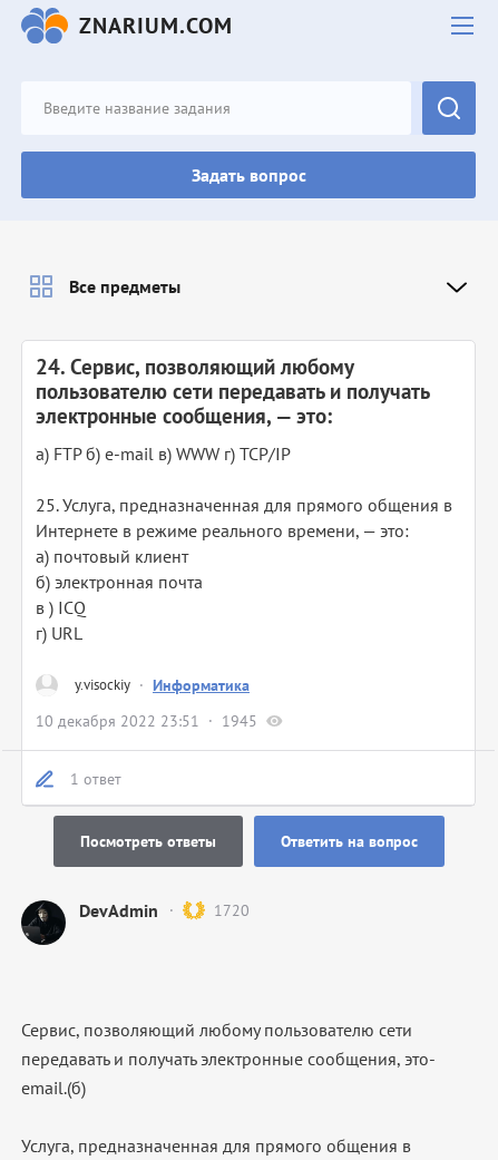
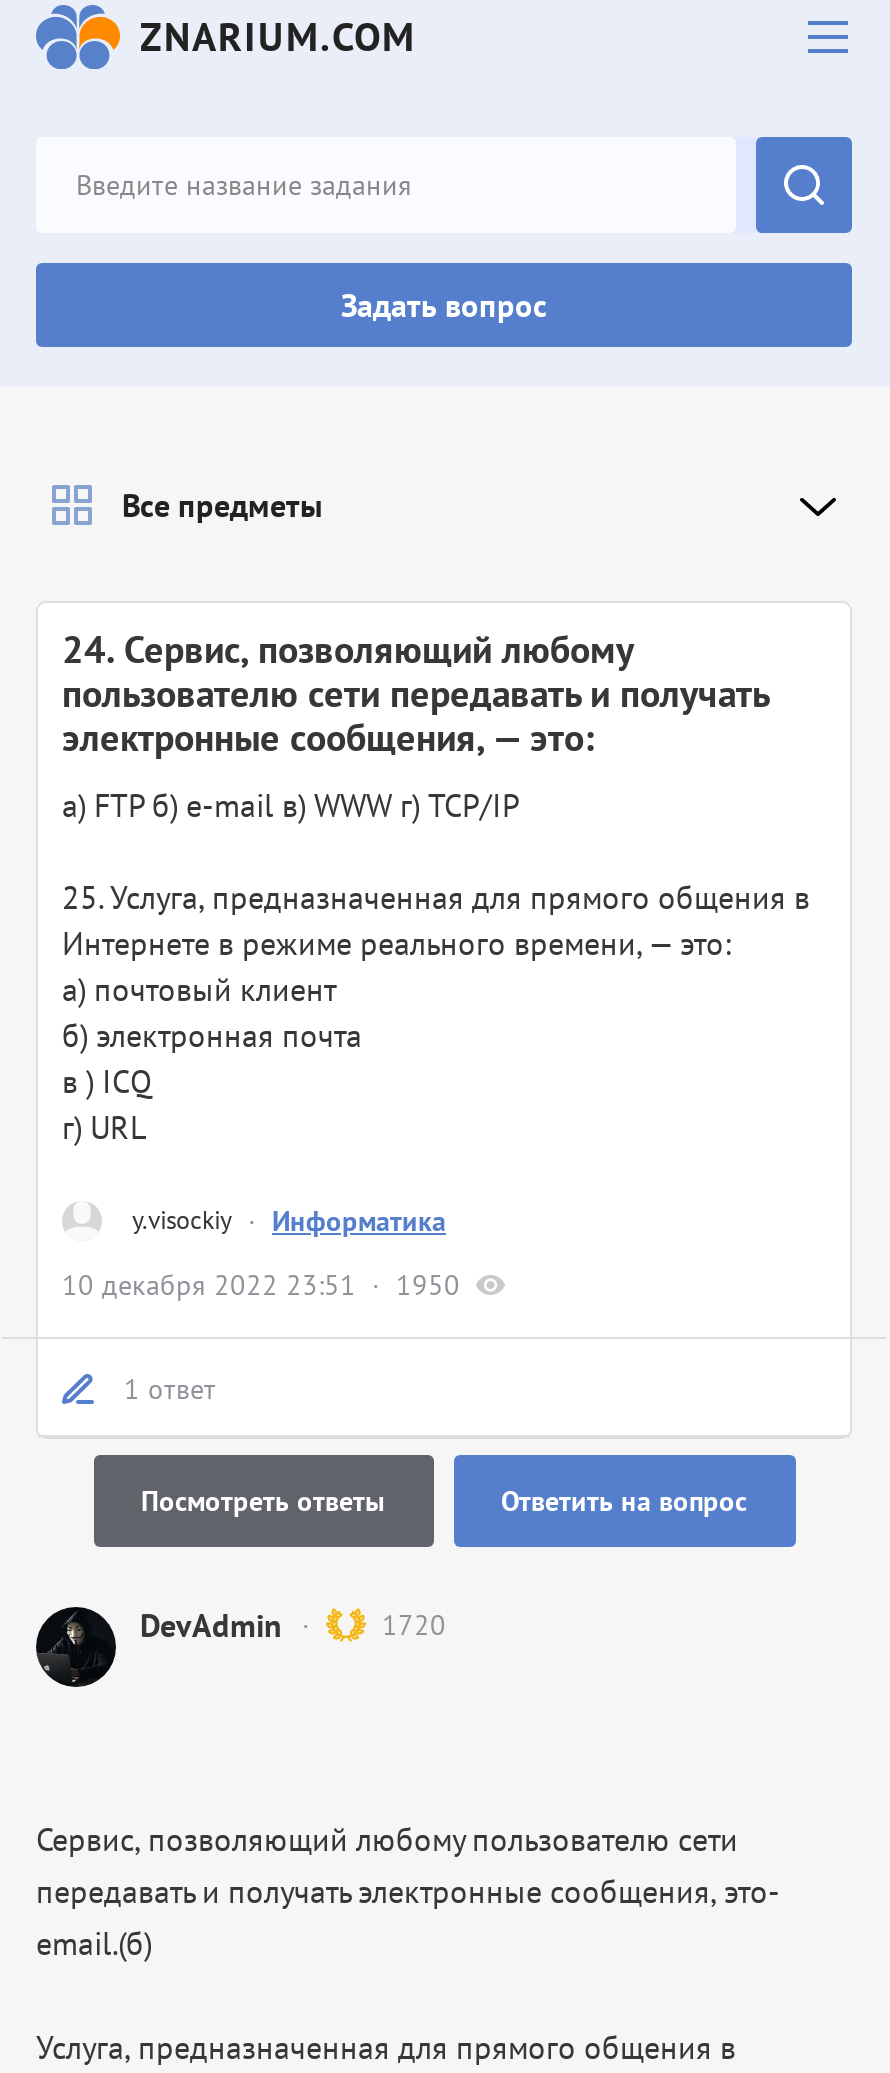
[36,711,257,731] 10 декабря 2022 23:51 1945 -> [62,1267,460,1303] 10 декабря 2022 23:51 1950

